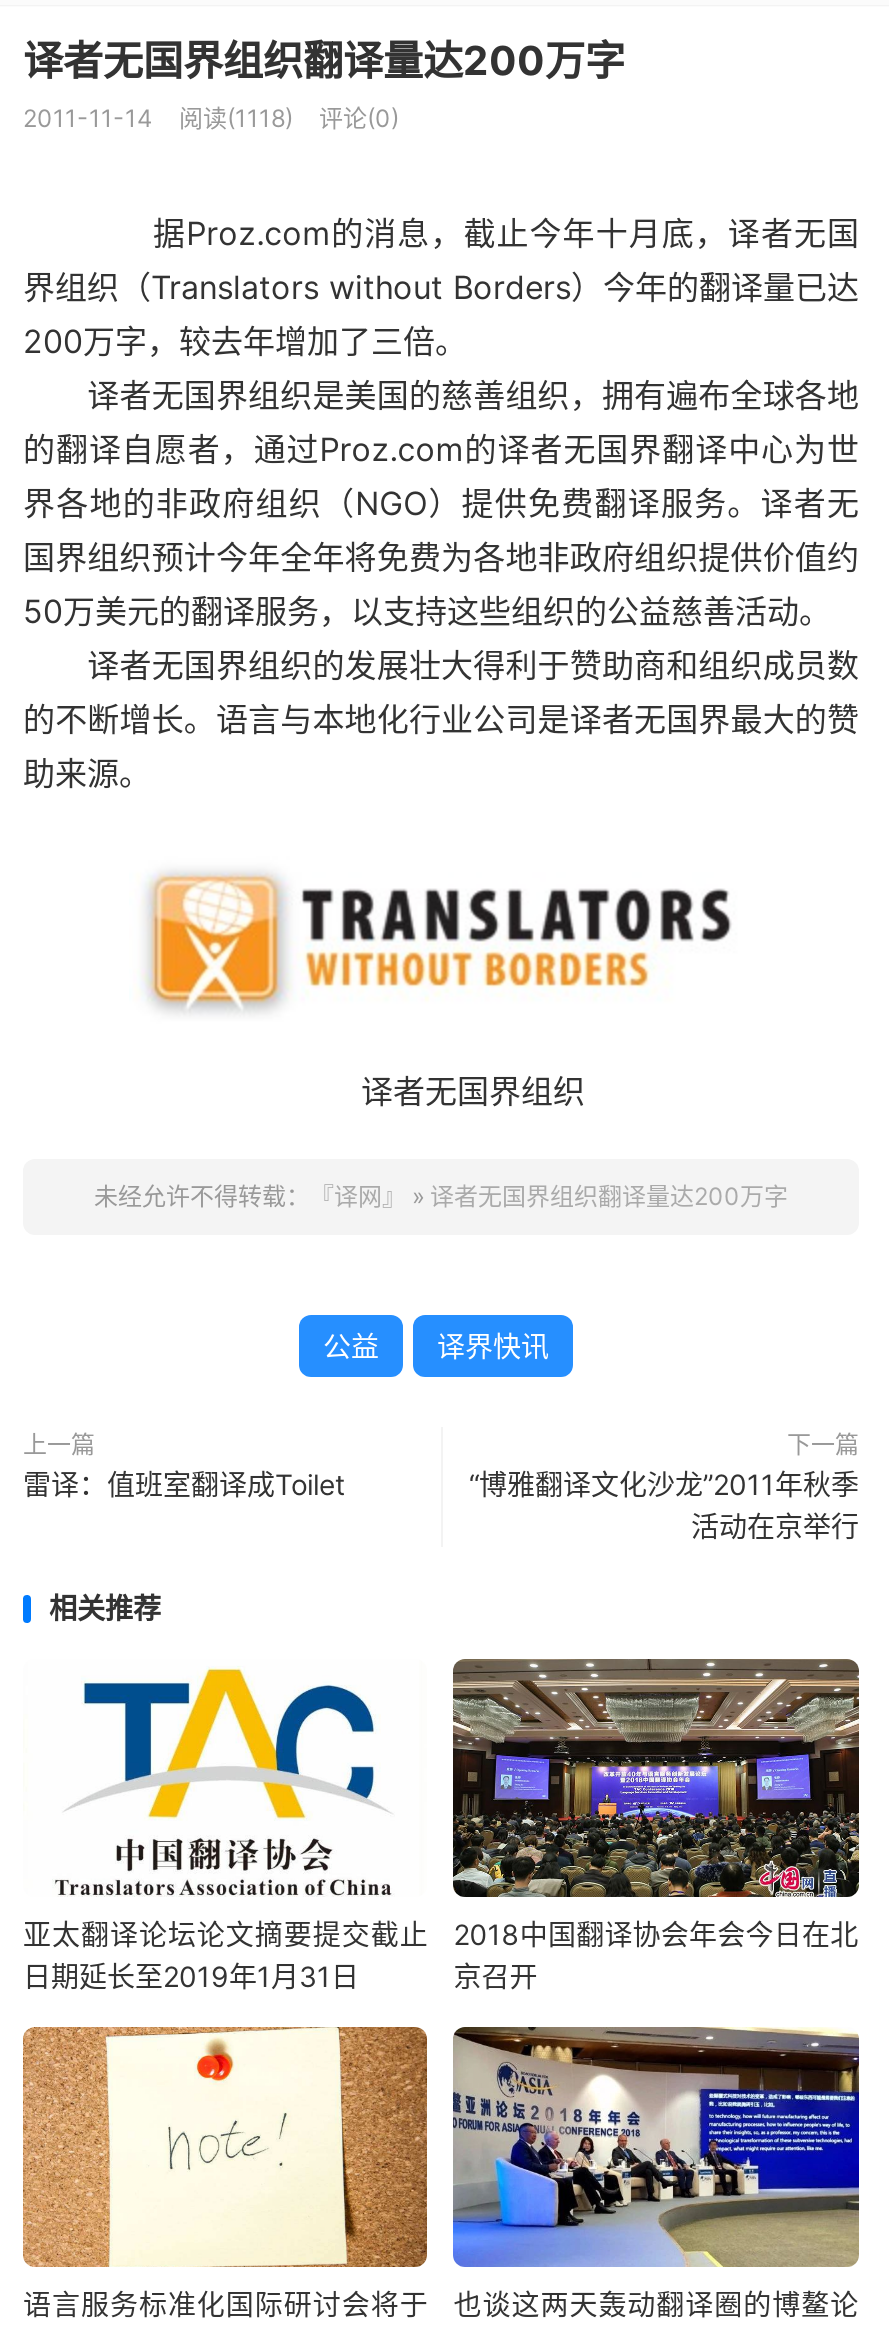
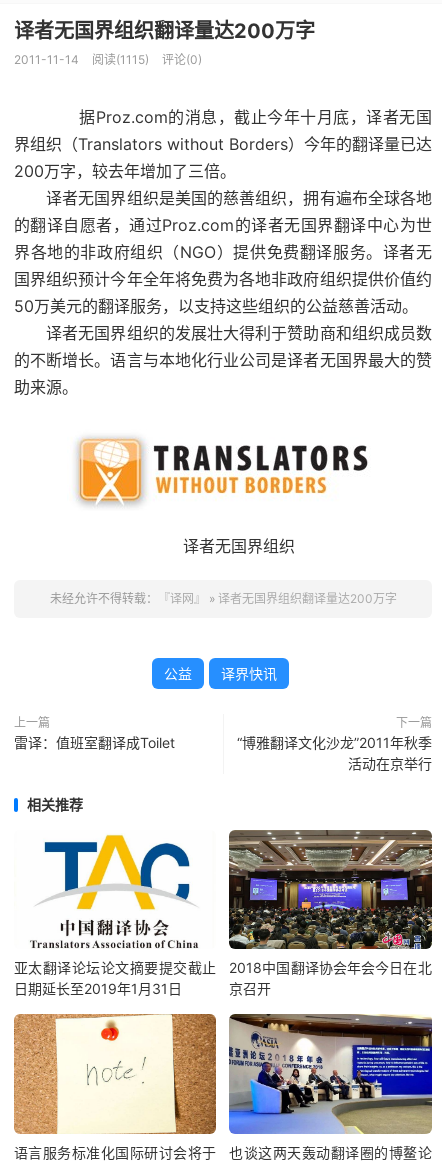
[23,103,399,133] 2011-11-14 阅读(1118) 评论(0) -> [14,52,202,67] 2011-11-14 阅读(1115) 评论(0)

